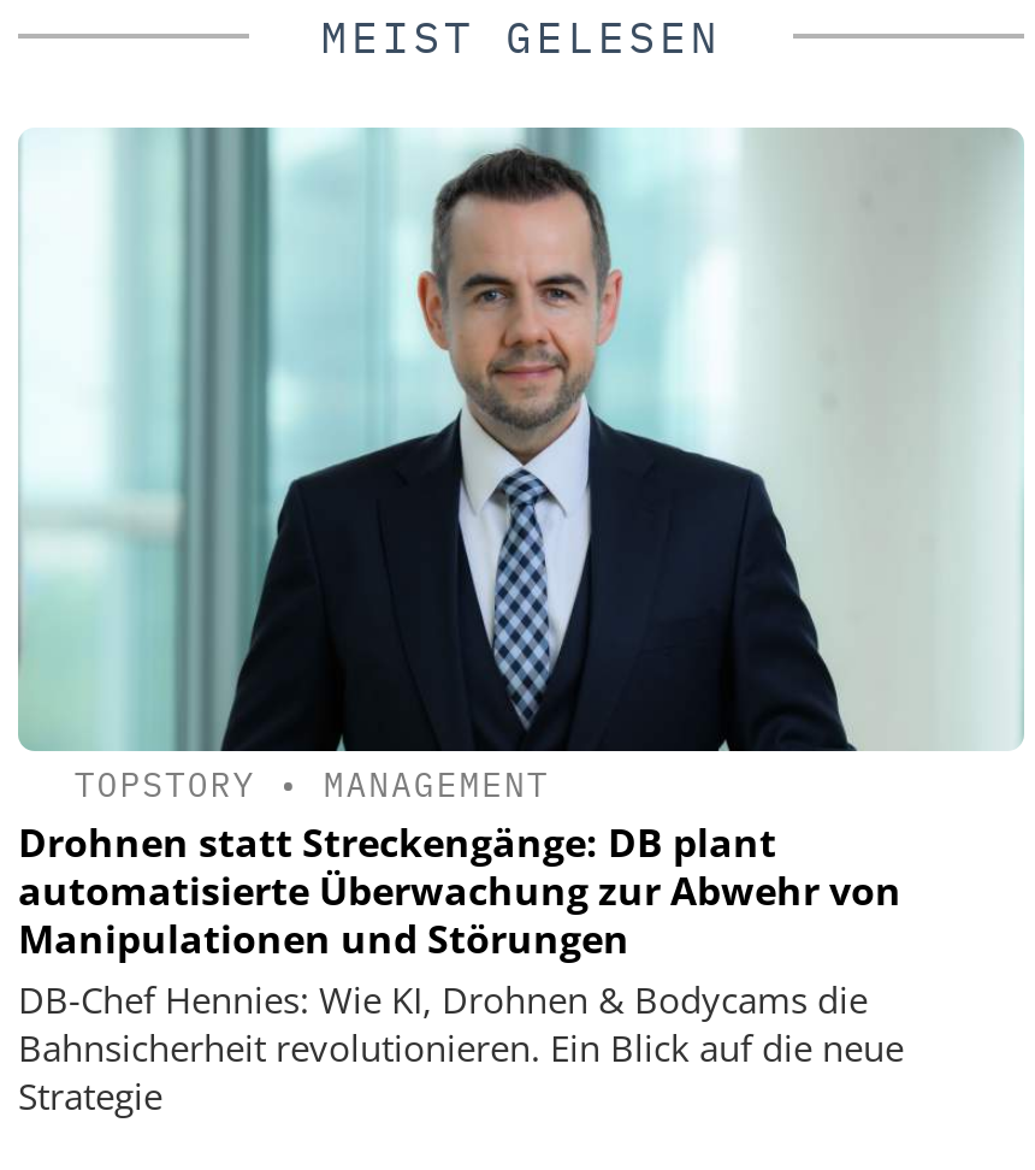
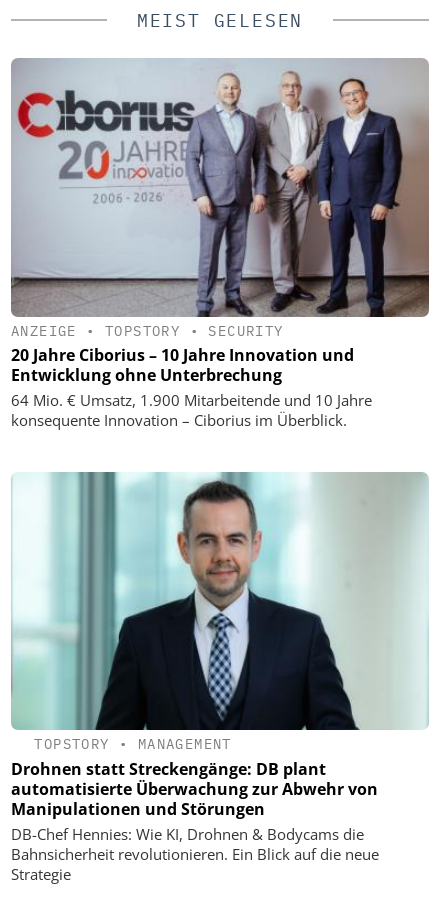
none -> [11,58,430,430] [image] | ANZEIGE • TOPSTORY • SECURITY | 20 Jahre Ciborius – 10 Jahre Innovation und | Entwicklung ohne Unterbrechung | 64 Mio. € Umsatz, 1.900 Mitarbeitende und 10 Jahre | konsequente Innovation – Ciborius im Überblick.

